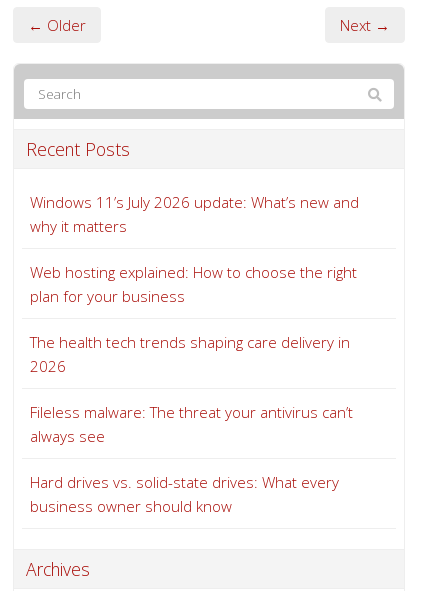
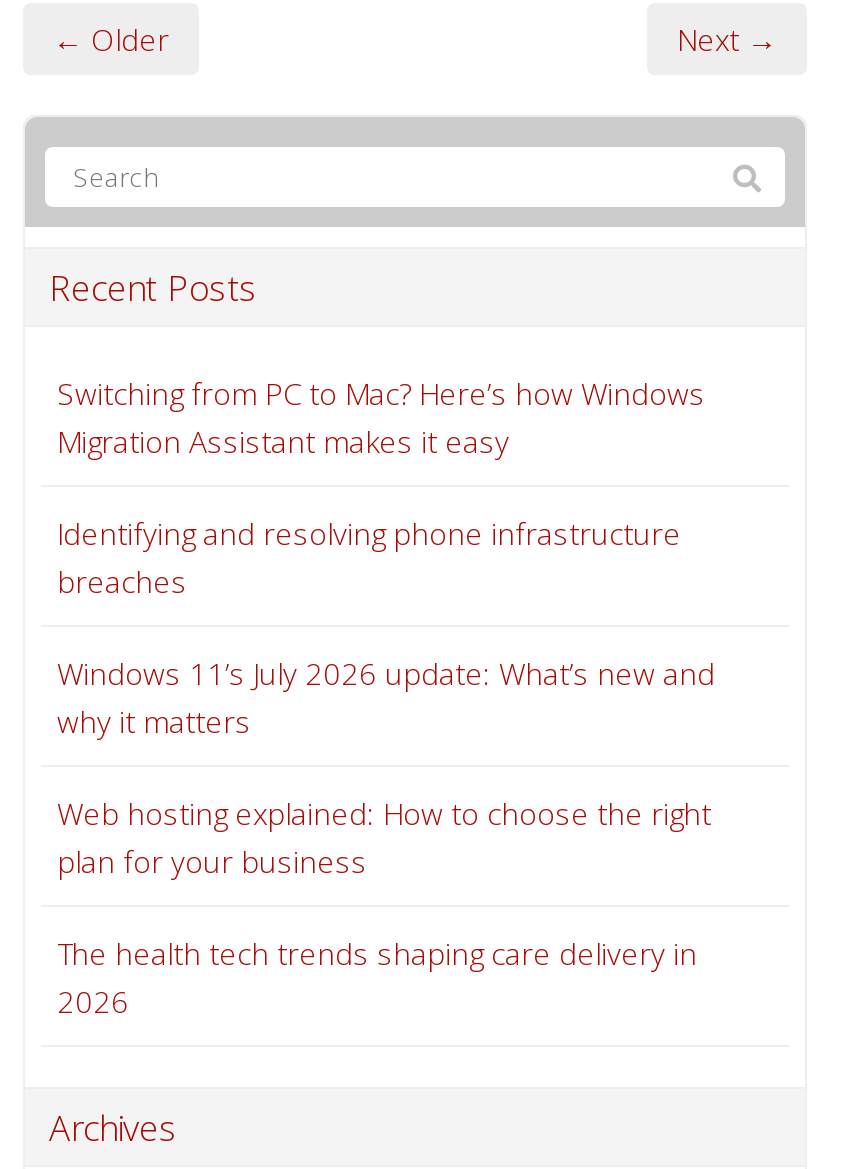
none -> [57,372,705,600] Switching from PC to Mac? Here’s how Windows | Migration Assistant makes it easy | Identifying and resolving phone infrastructure | breaches
moved [30,191,359,375] -> [57,652,715,1020]: Windows 11’s July 2026 update: What’s new and | why it matters | Web hosting explained: How to choose the right | plan for your business | The health tech trends shaping care delivery in | 2026
[30,401,353,515] Fileless malware: The threat your antivirus can’t | always see | Hard drives vs. solid-state drives: What every | business owner should know -> none

